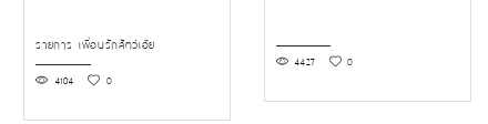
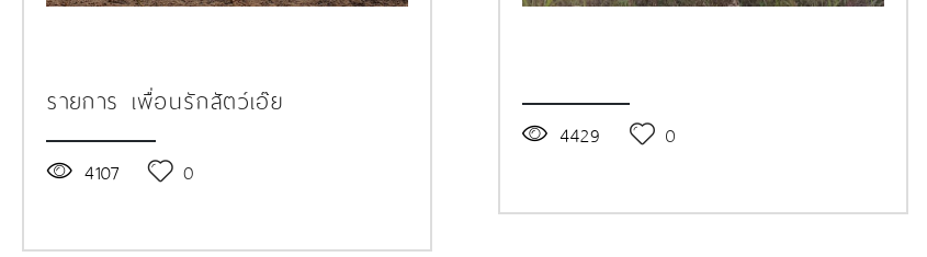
[295,54,315,70] 4427 -> [560,119,601,152] 4429
[55,73,73,89] 4104 -> [85,157,119,189] 4107

